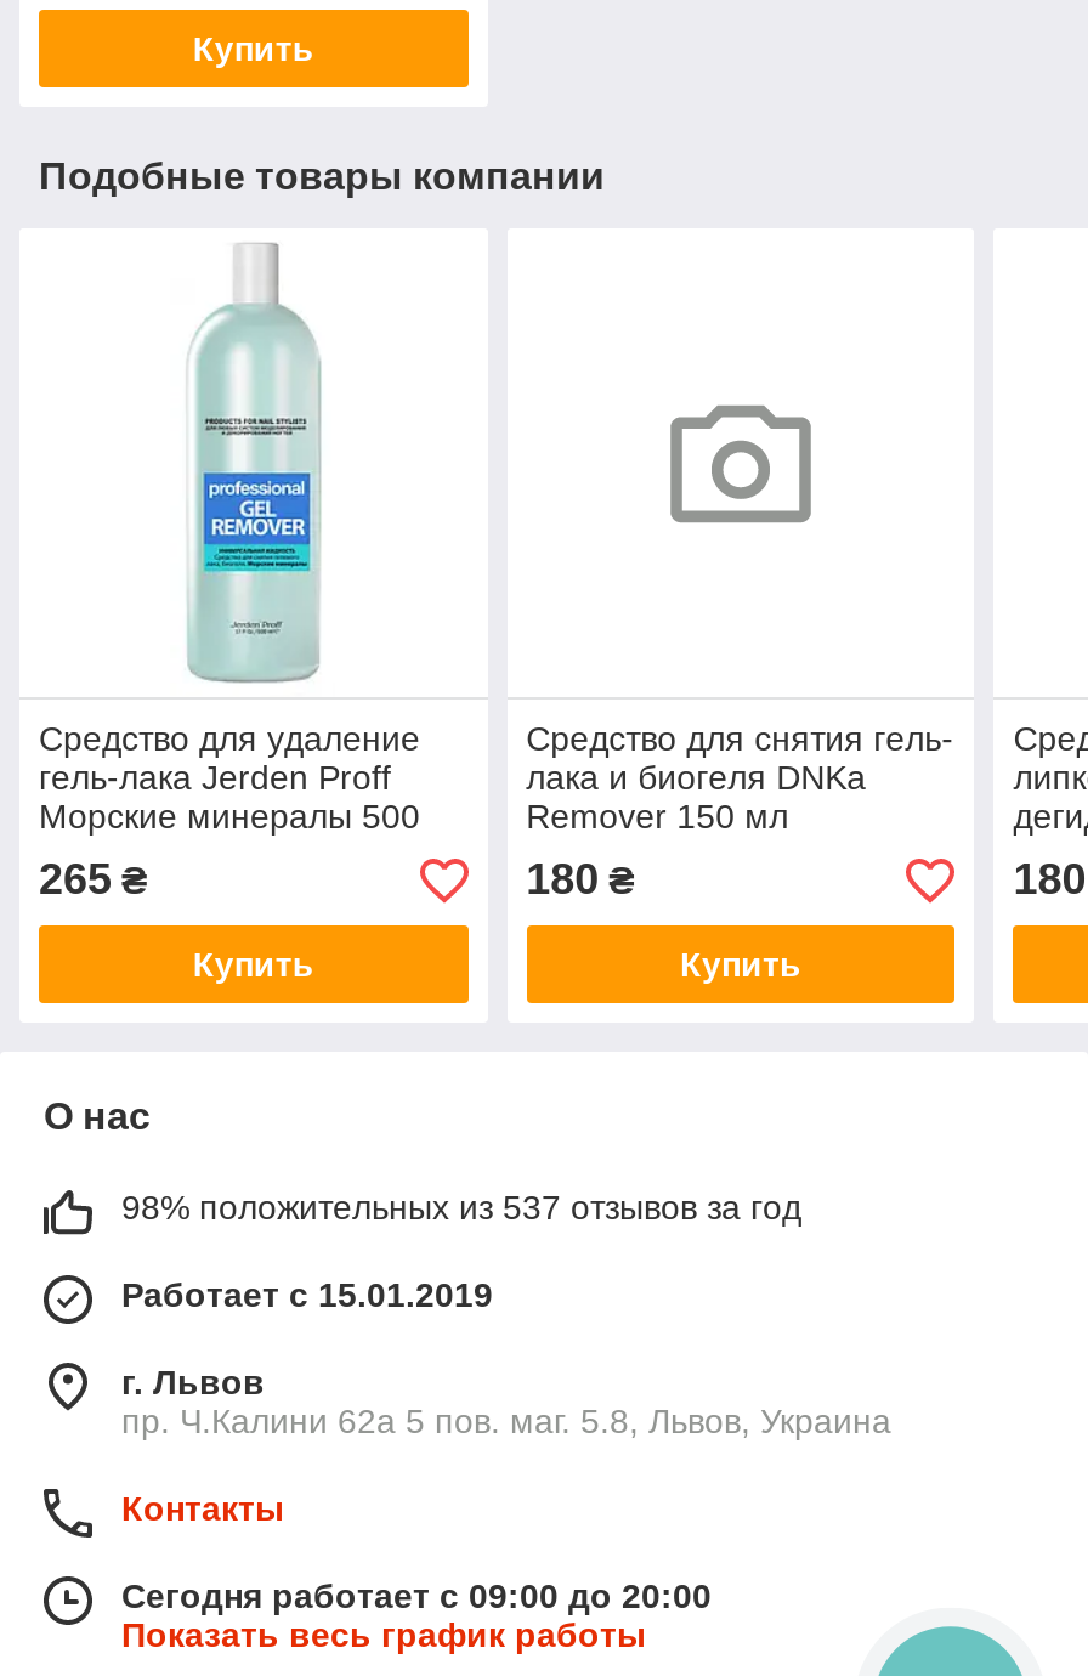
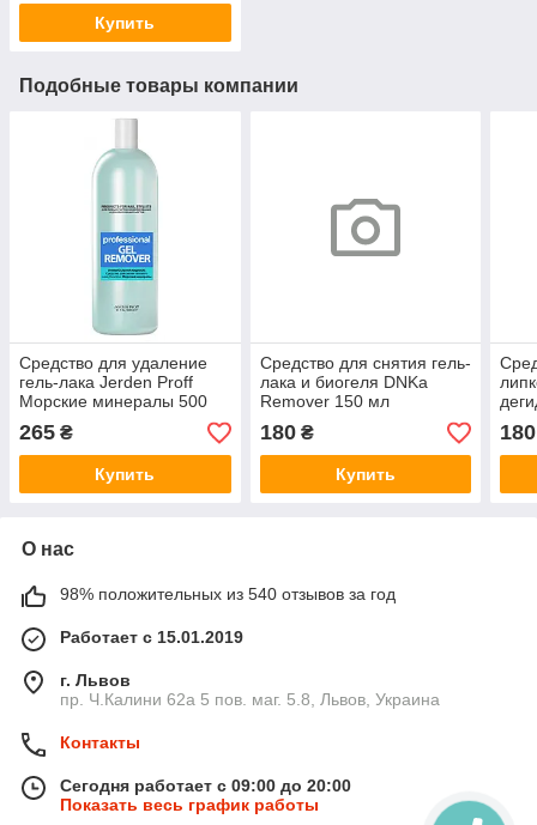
[121,1188,801,1227] 98% положительных из 537 отзывов за год -> [60,584,396,603] 98% положительных из 540 отзывов за год

